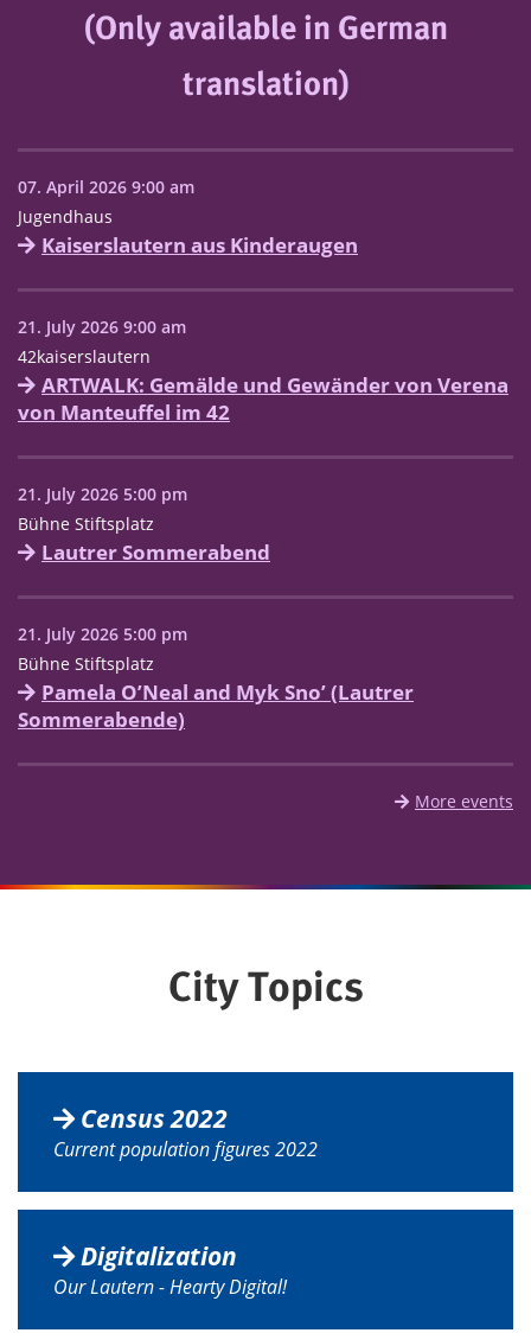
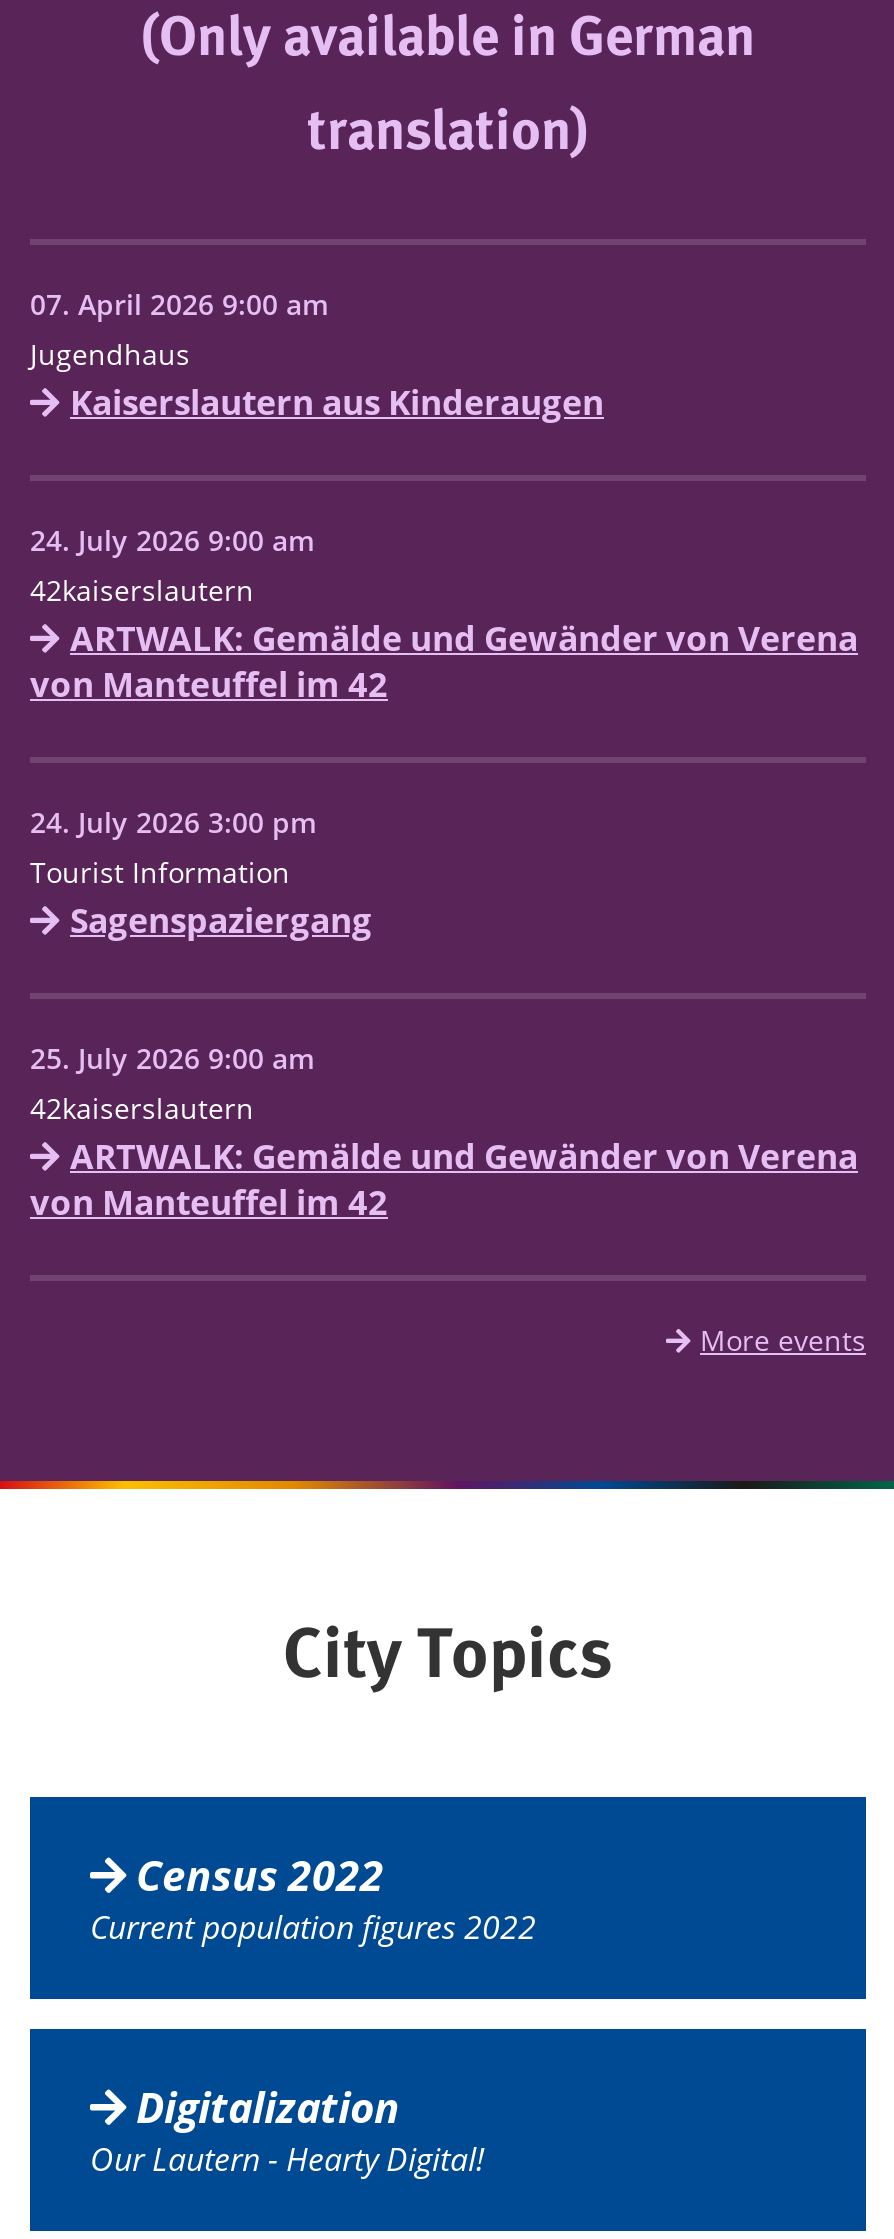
[18,316,186,338] 21. July 2026 9:00 am -> [30,521,314,559] 24. July 2026 9:00 am
[18,483,270,566] 21. July 2026 5:00 pm | Bühne Stiftsplatz | Lautrer Sommerabend -> [30,803,372,943] 24. July 2026 3:00 pm | Tourist Information | Sagenspaziergang
[18,623,414,733] 21. July 2026 5:00 pm | Bühne Stiftsplatz | Pamela O’Neal and Myk Sno’ (Lautrer | Sommerabende) -> [30,1039,858,1225] 25. July 2026 9:00 am | 42kaiserslautern | ARTWALK: Gemälde und Gewänder von Verena | von Manteuffel im 42

